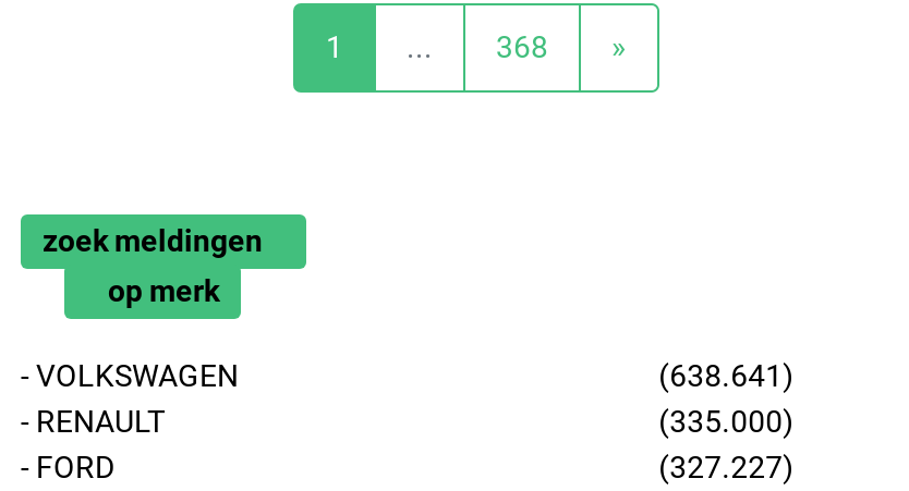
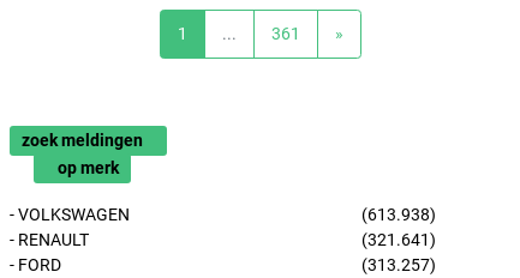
[496,30,548,65] 368 -> [271,24,300,43] 361
[659,359,794,394] (638.641) -> [361,205,435,225] (613.938)
[659,405,794,440] (335.000) -> [361,231,435,250] (321.641)
[659,451,794,485] (327.227) -> [361,256,435,275] (313.257)

